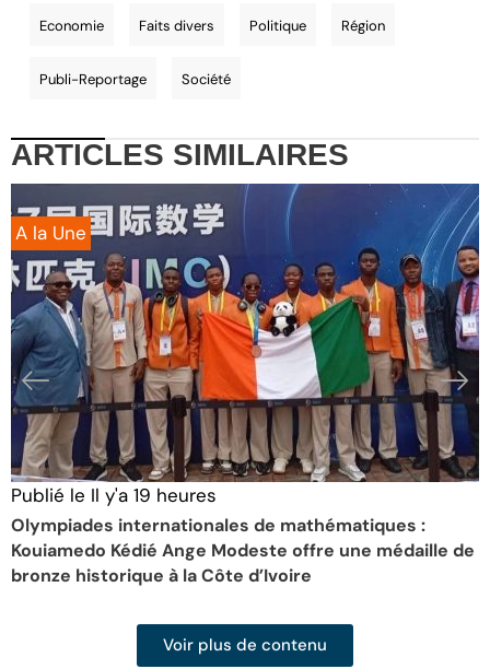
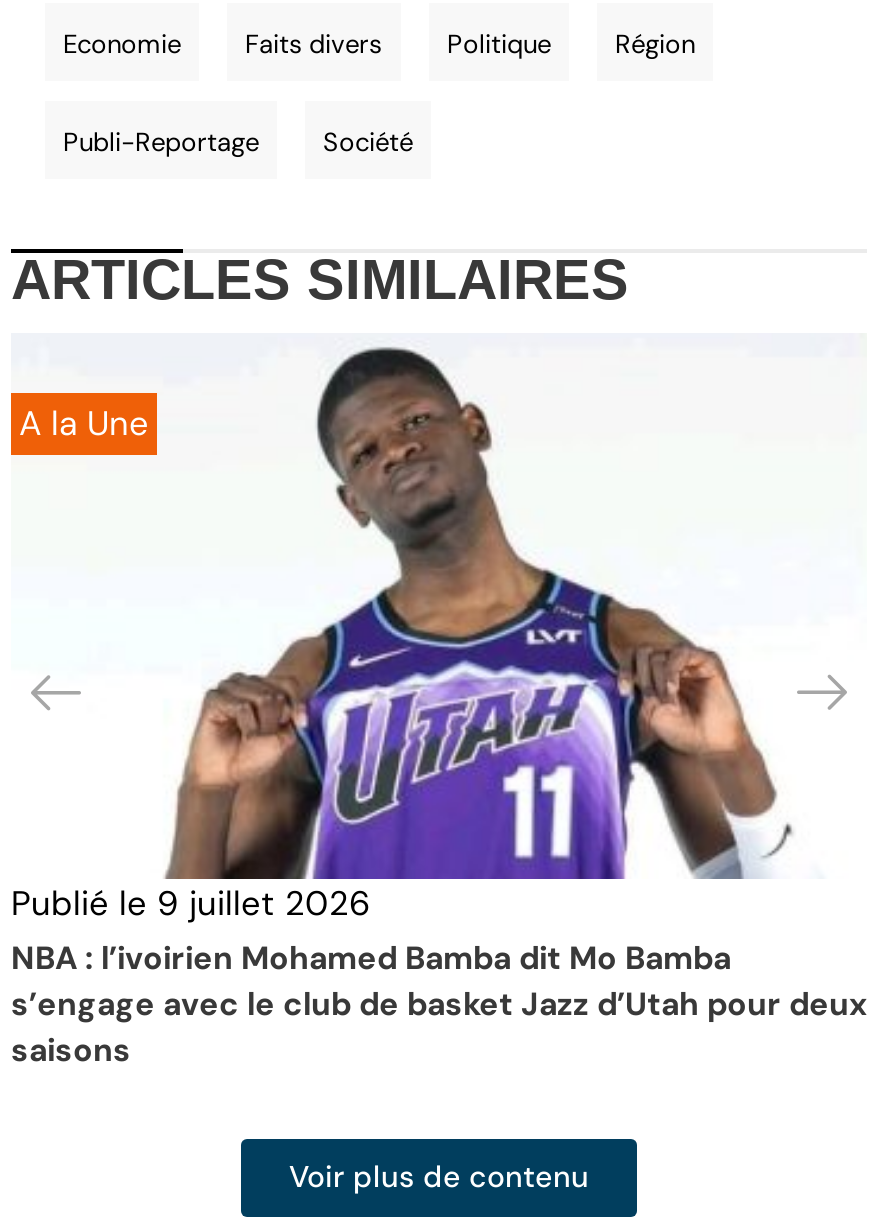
[10,183,480,587] [image] | Publié le Il y'a 19 heures | Olympiades internationales de mathématiques : | Kouiamedo Kédié Ange Modeste offre une médaille de | bronze historique à la Côte d’Ivoire -> [11,333,867,1070] [image] | Publié le 9 juillet 2026 | NBA : l’ivoirien Mohamed Bamba dit Mo Bamba | s’engage avec le club de basket Jazz d’Utah pour deux | saisons

